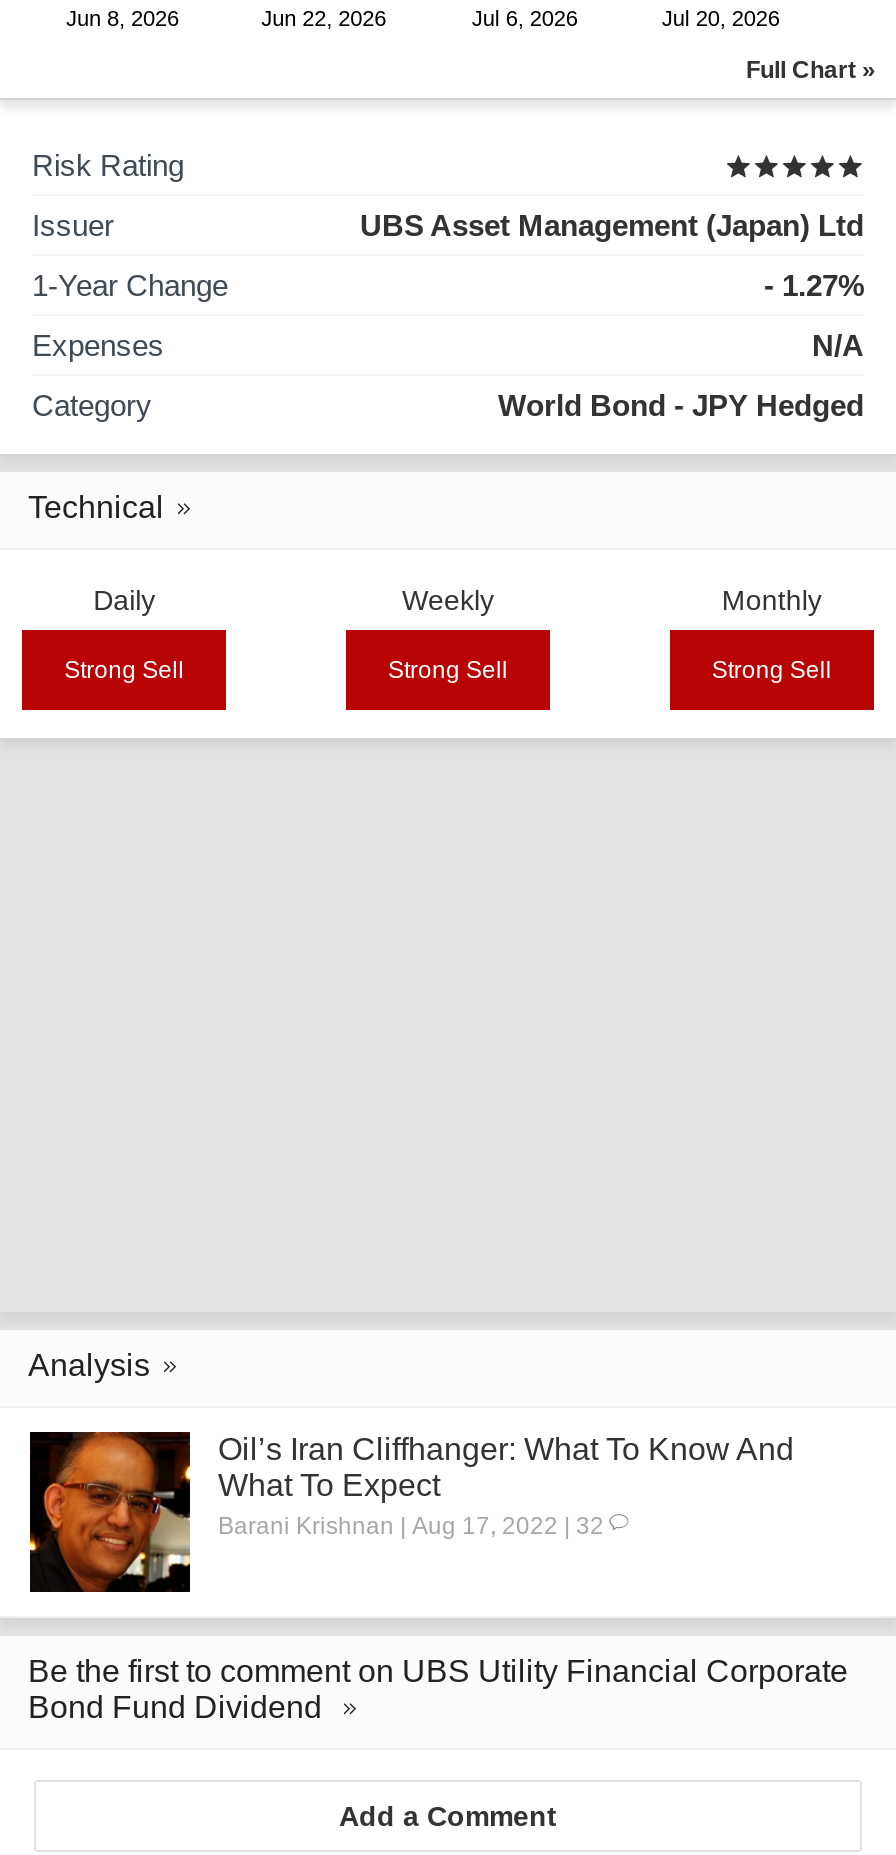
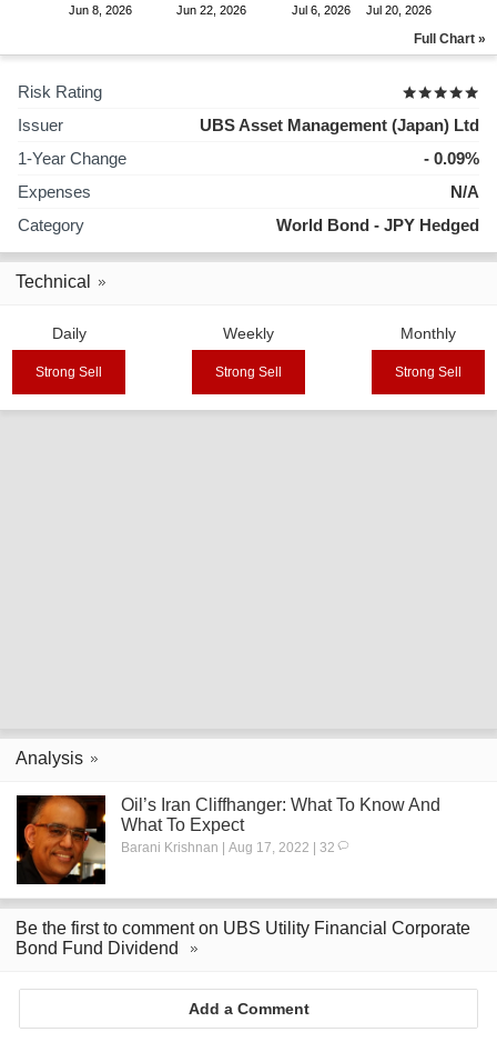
[764,268,864,302] - 1.27% -> [424,149,479,168] - 0.09%

